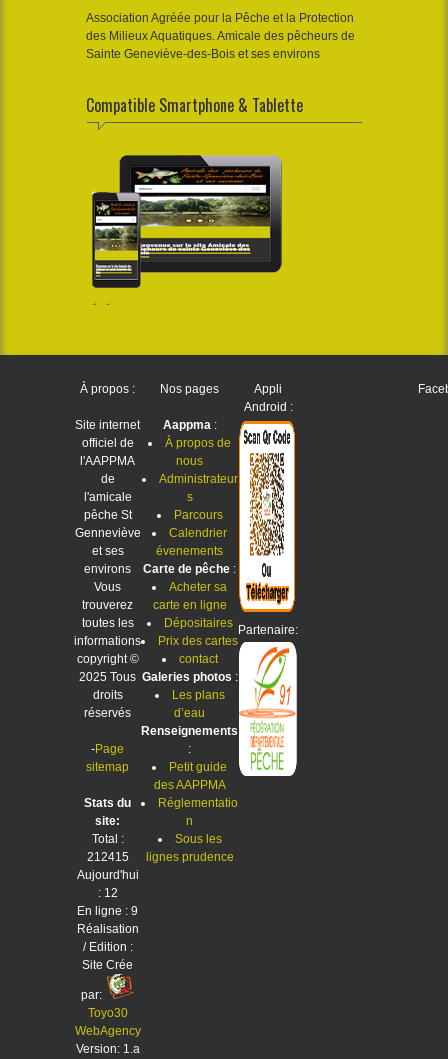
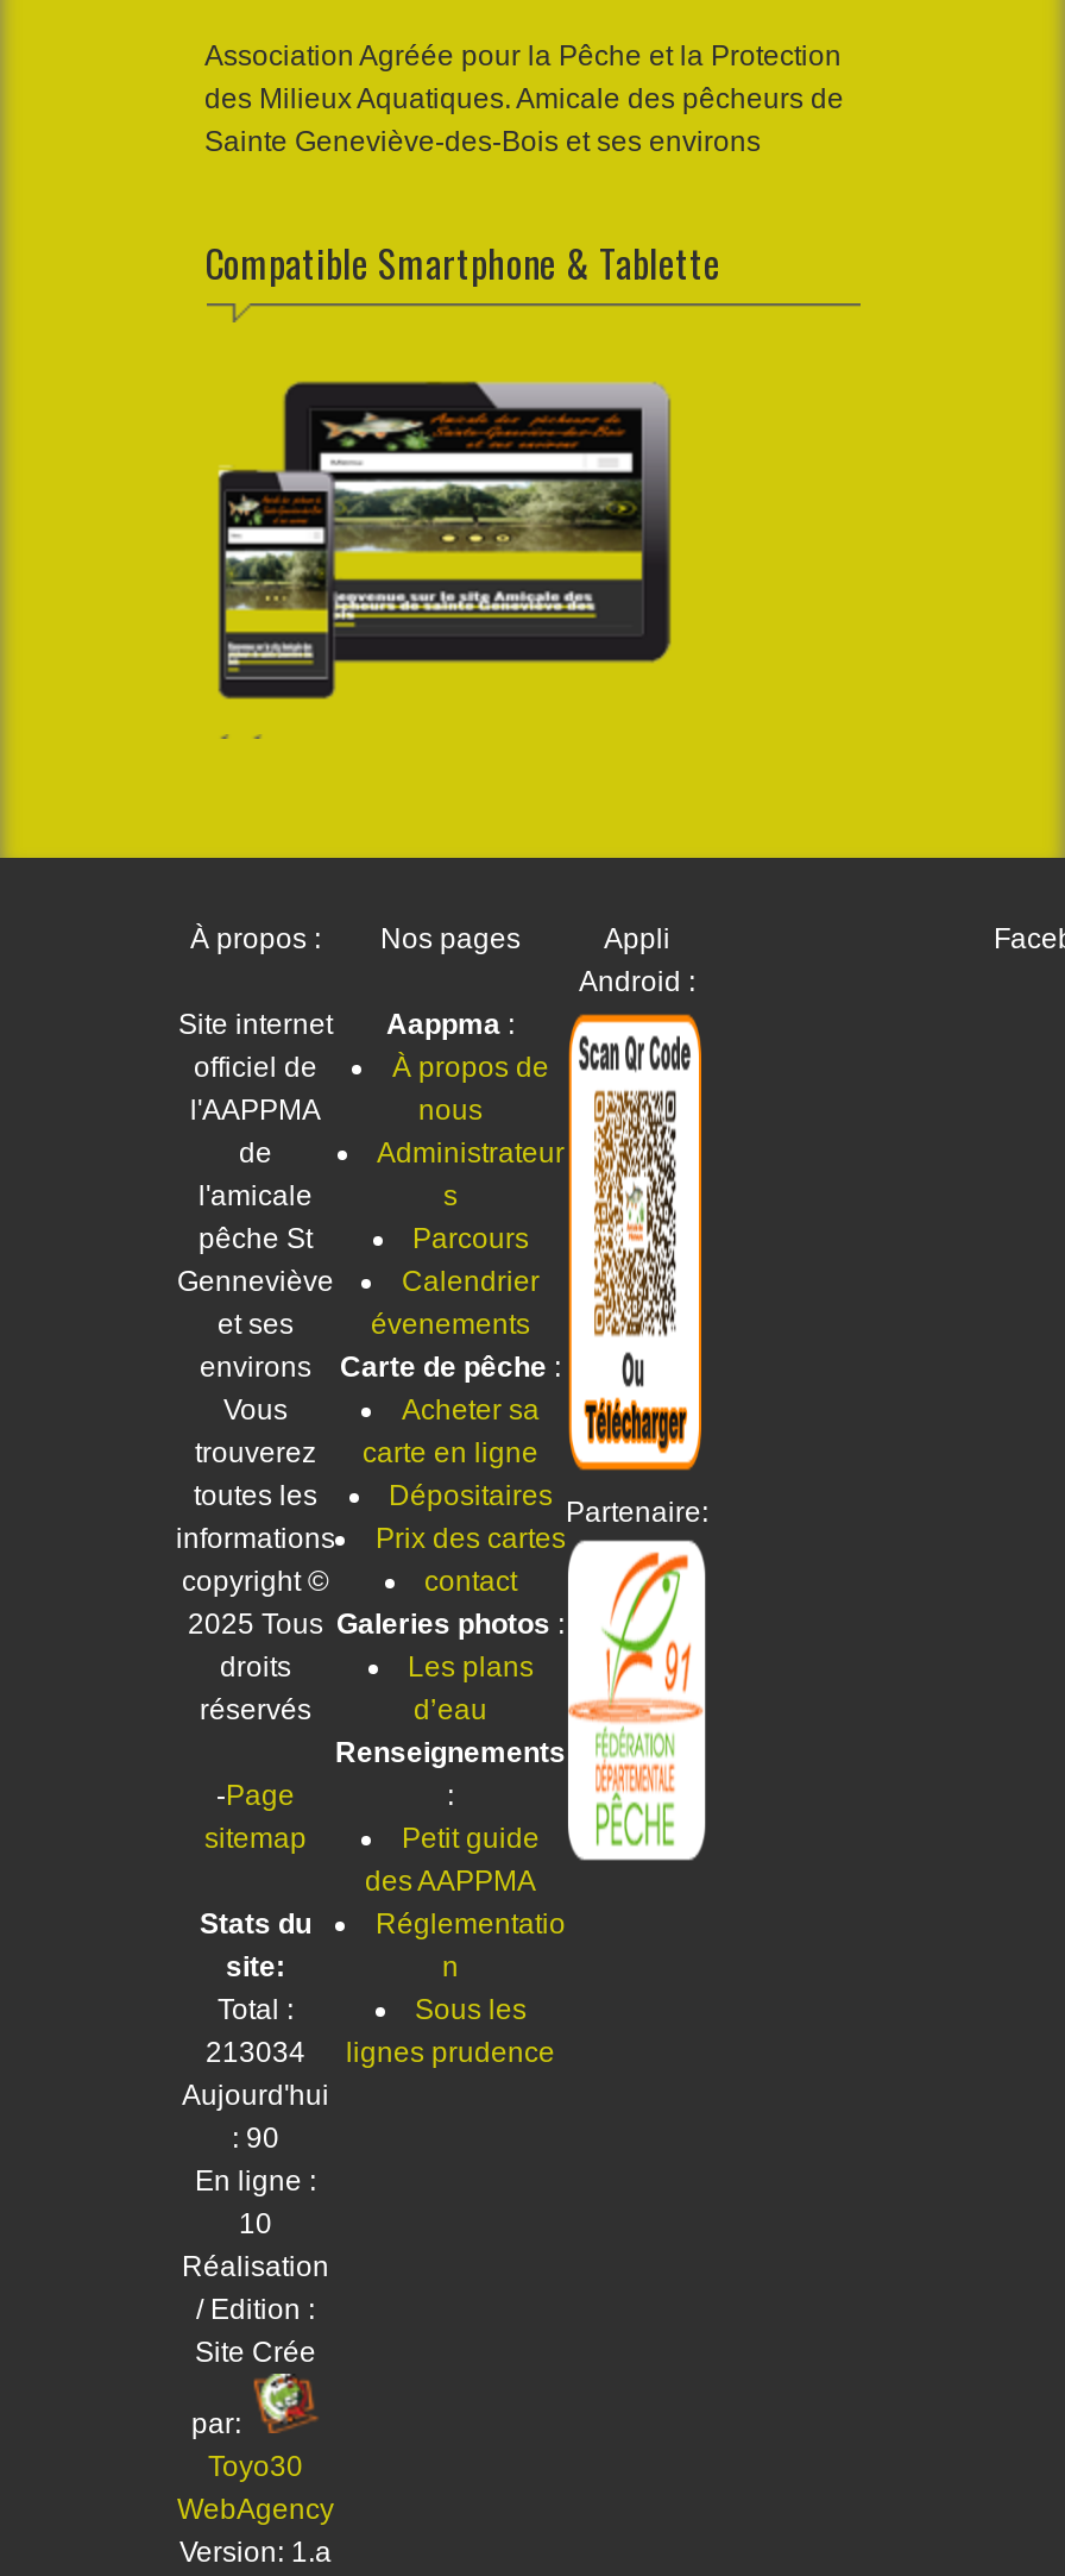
[86,850,233,864] 212415 lignes prudence -> [206,2036,555,2069] 213034 lignes prudence
[77,886,138,918] : 12 | En ligne : 9 -> [195,2121,316,2240] : 90 | En ligne : | 10

